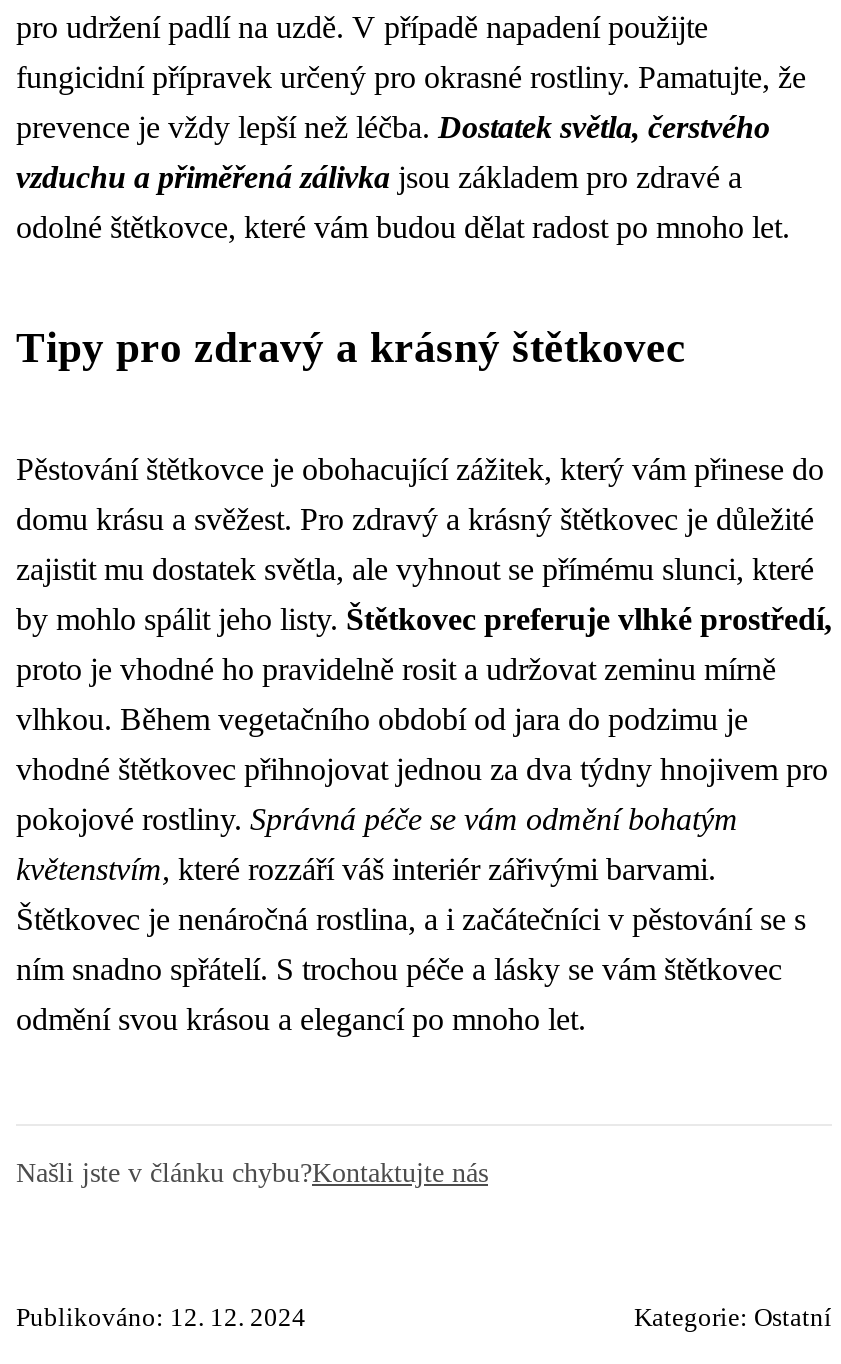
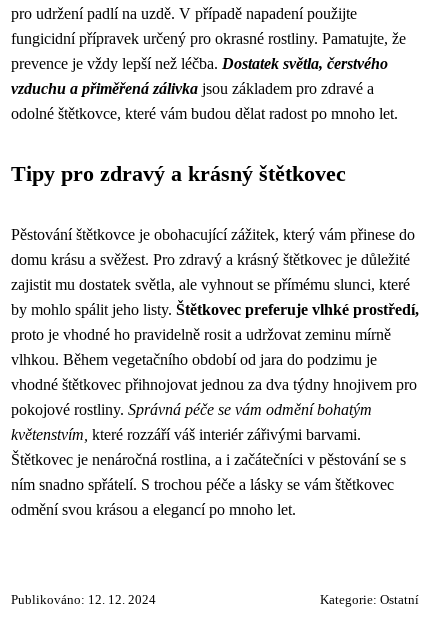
[16,1156,488,1188] Našli jste v článku chybu?Kontaktujte nás -> none

